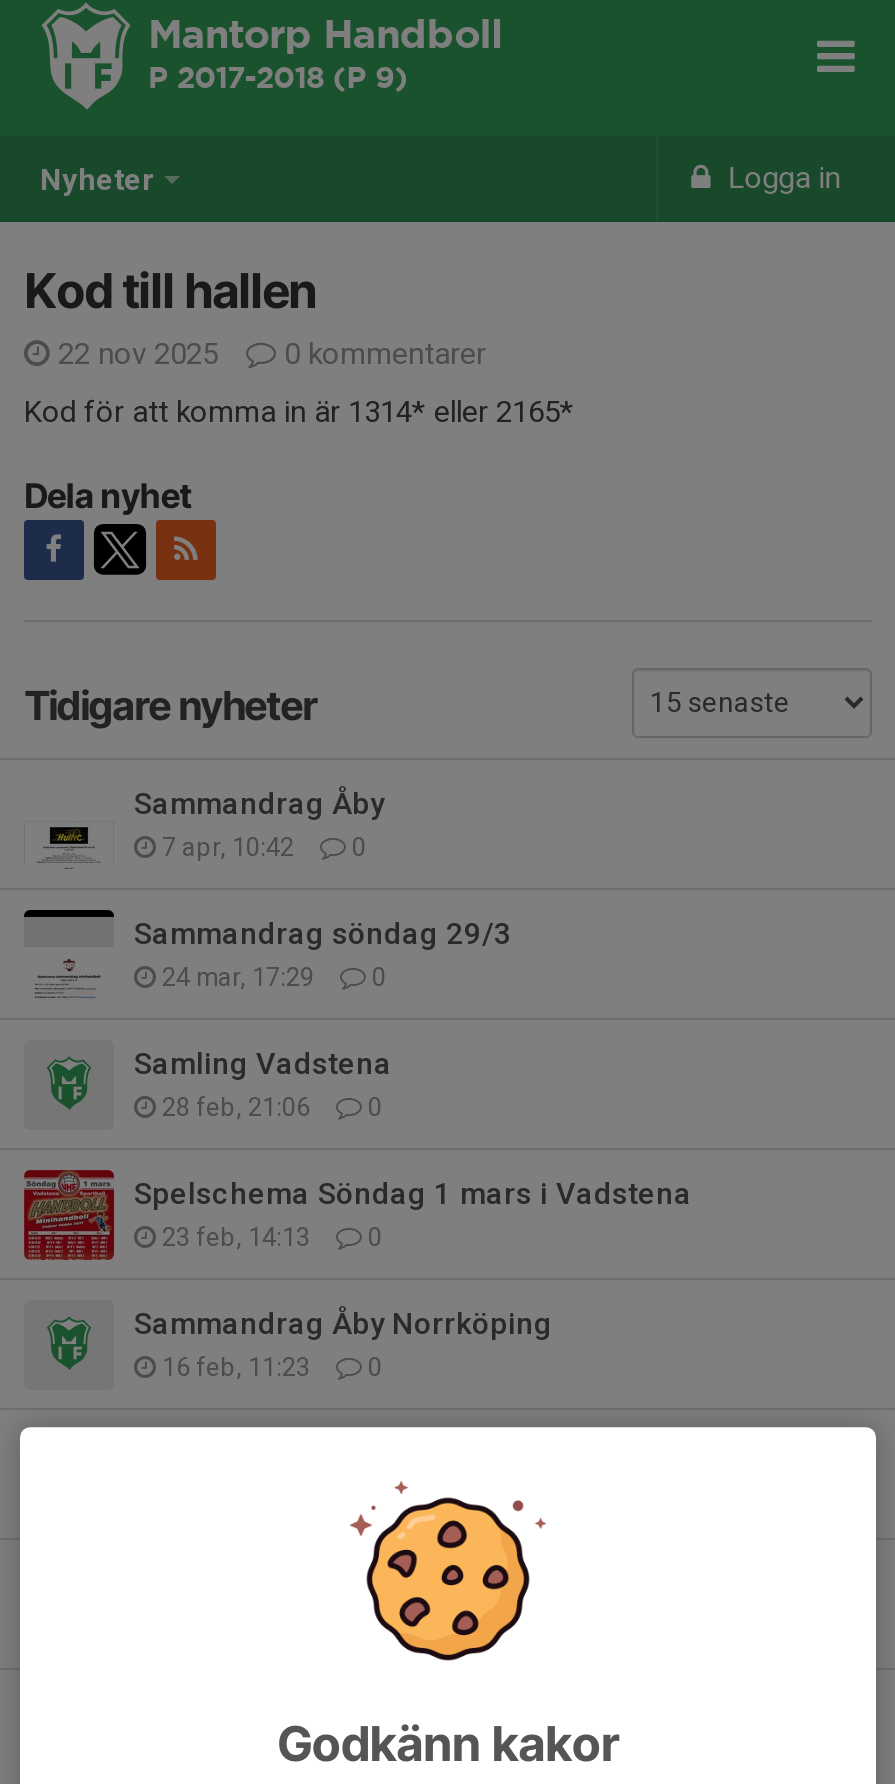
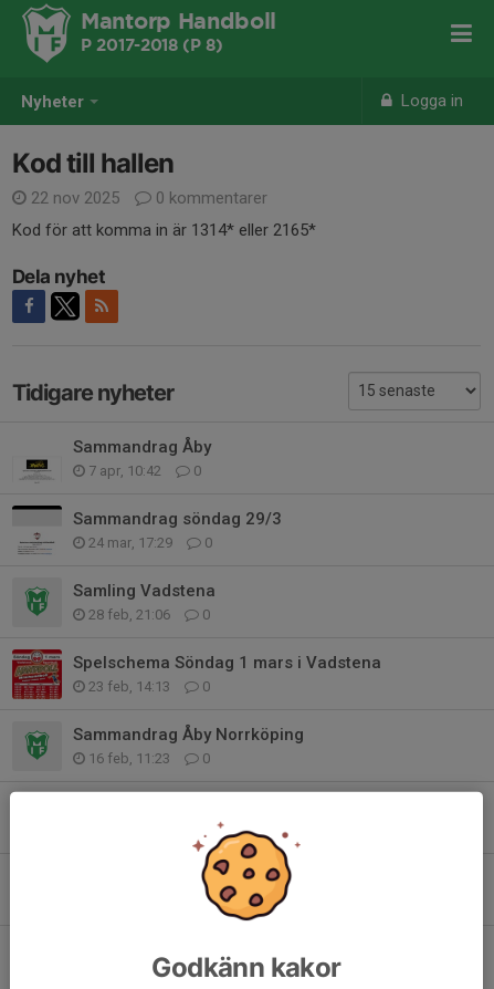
[148,66,408,92] P 2017-2018 (P 9) -> [81,39,223,53] P 2017-2018 (P 8)

